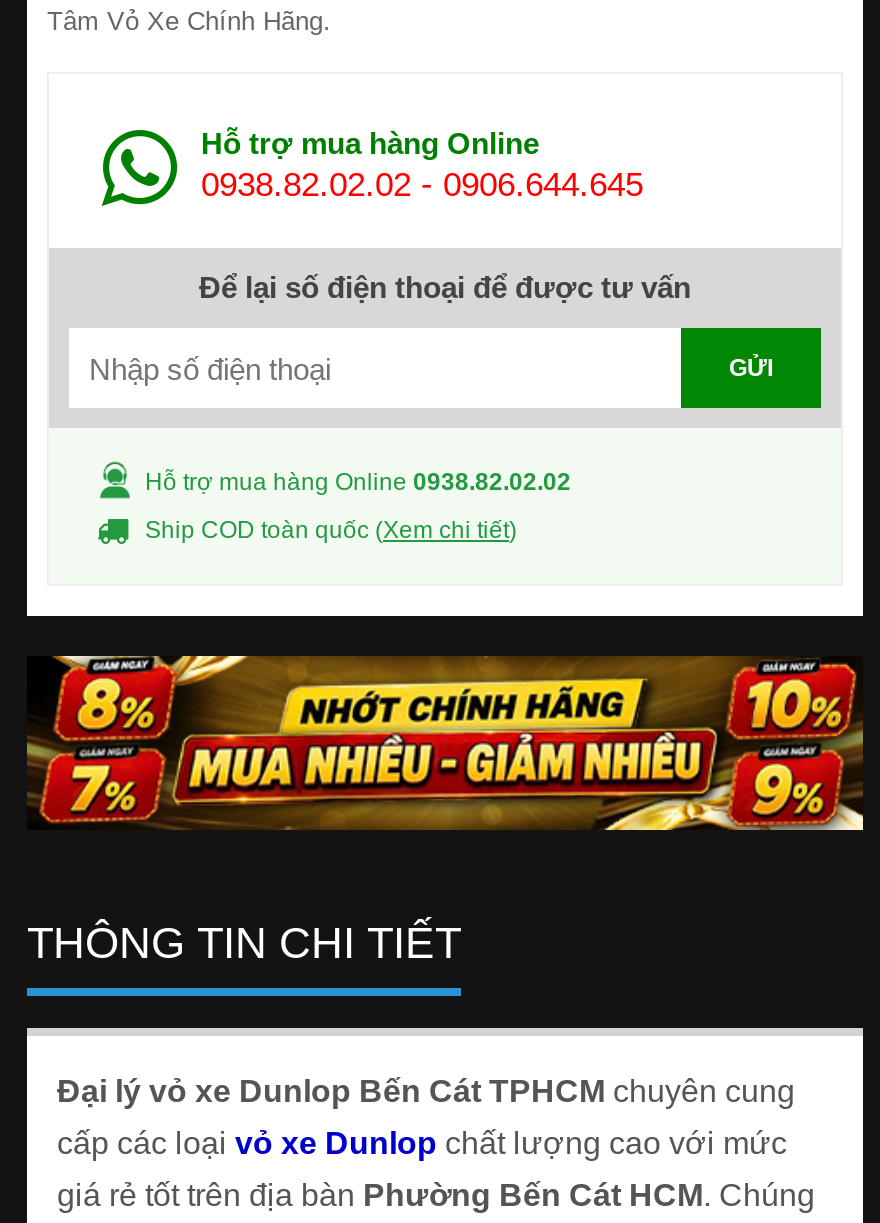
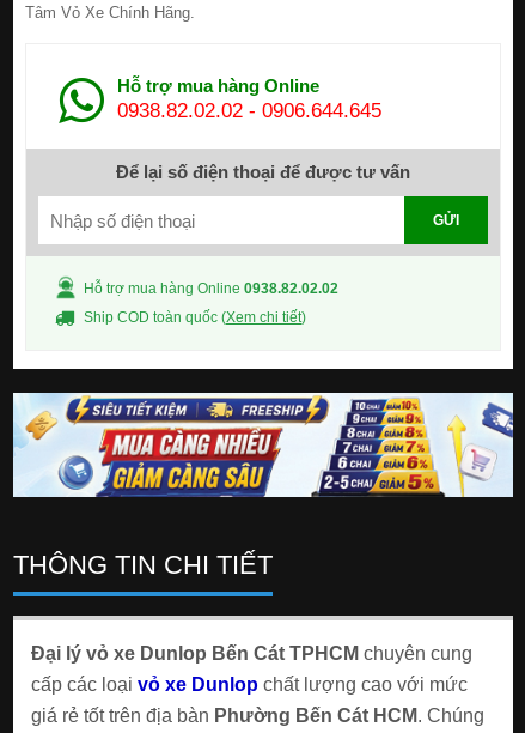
[27,654,863,832] [image] -> [12,392,514,498] [image]

